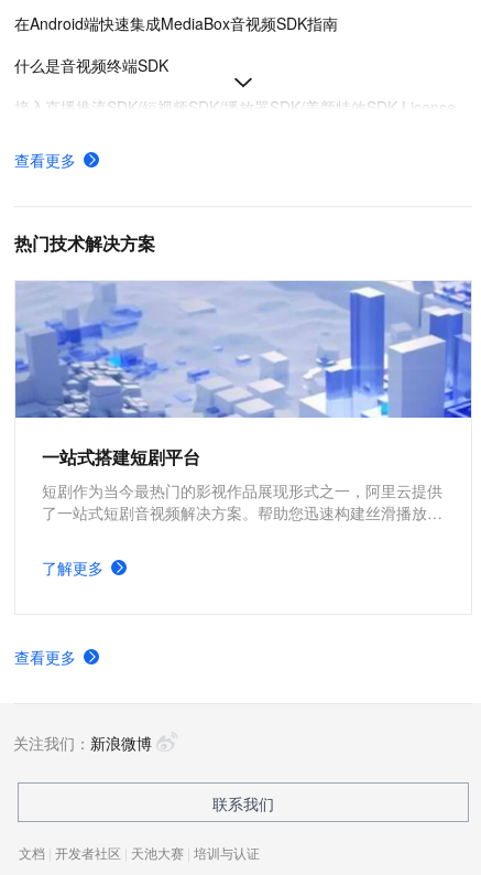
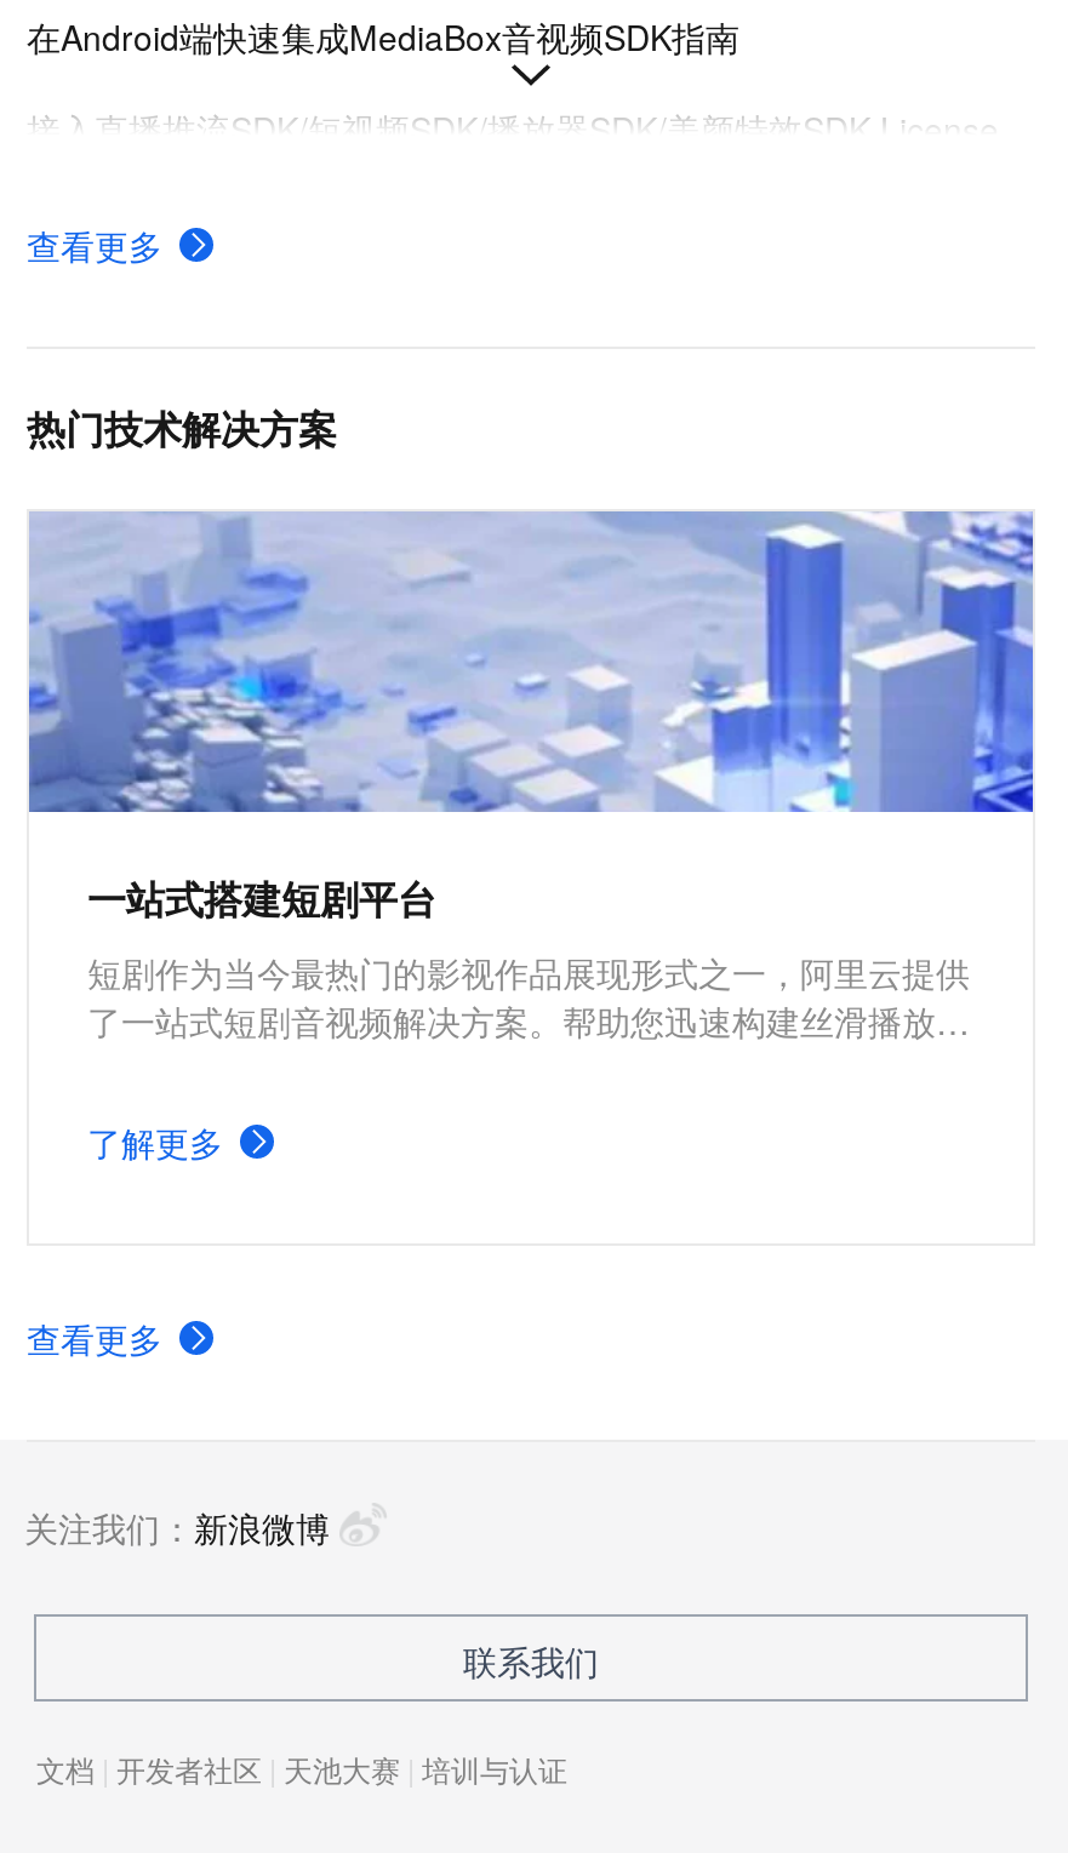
[14,54,168,76] 什么是音视频终端SDK -> none

